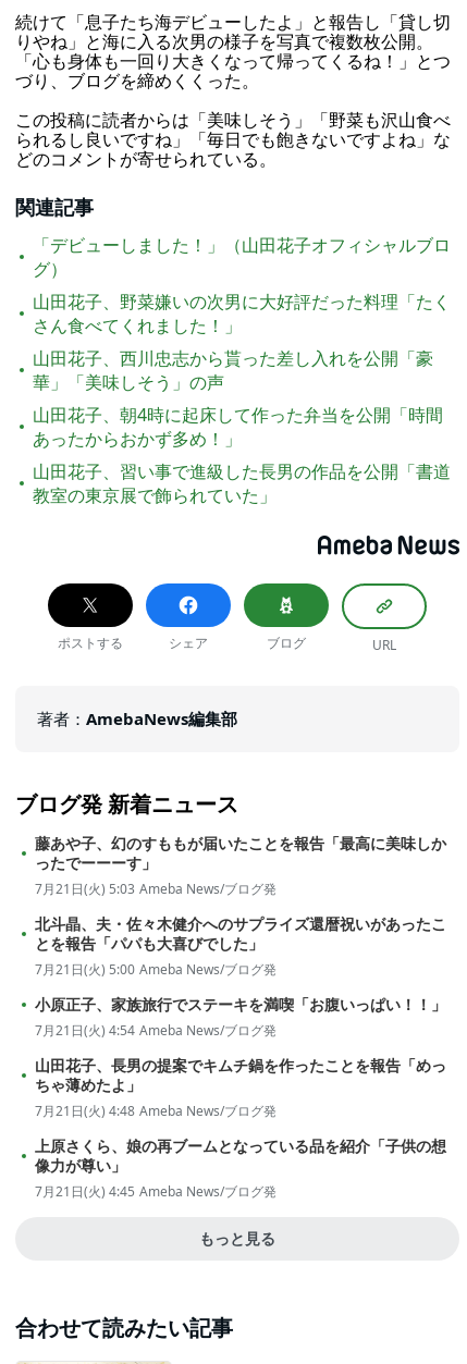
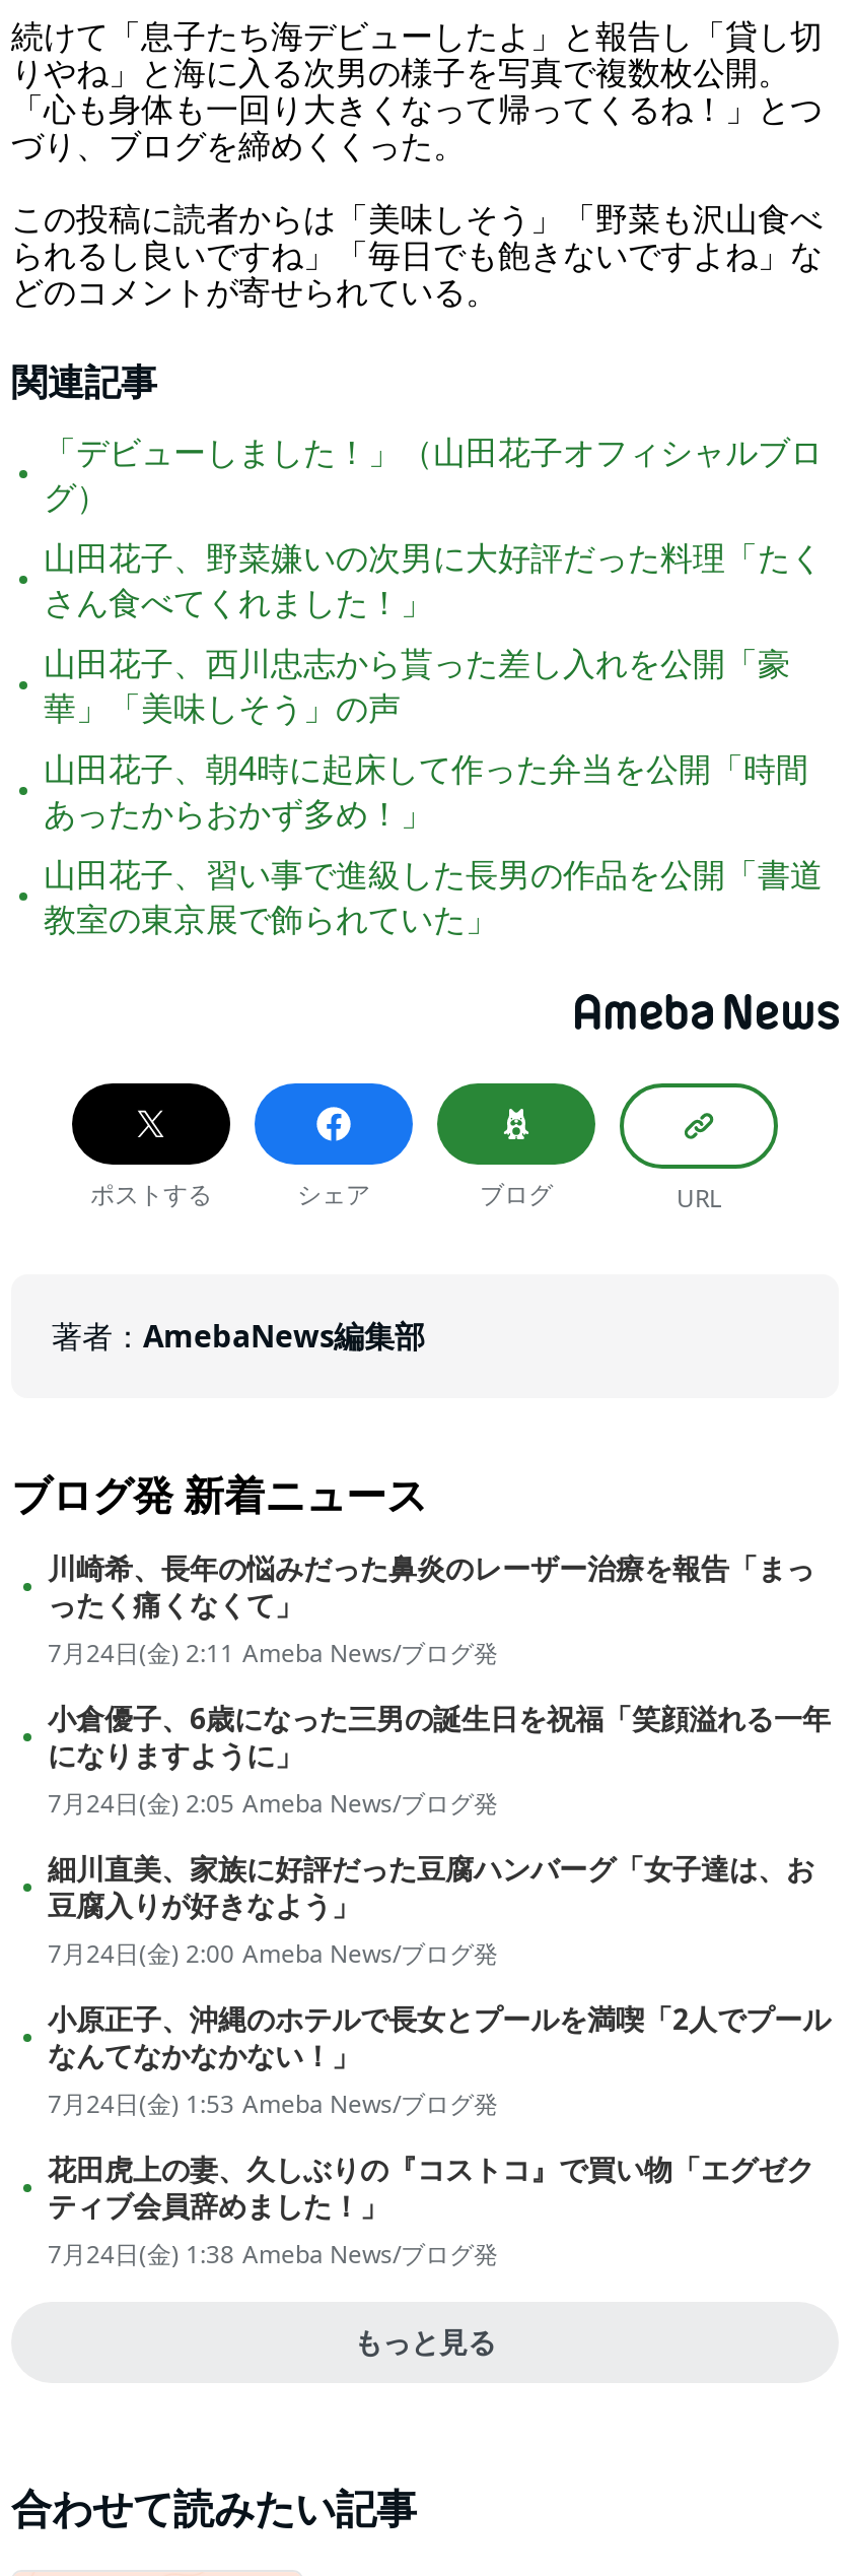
[35,833,446,898] 藤あや子、幻のすももが届いたことを報告「最高に美味しか | ったでーーーす」 | 7月21日(火) 5:03 Ameba News/ブログ発 -> [48,1549,814,1670] 川崎希、長年の悩みだった鼻炎のレーザー治療を報告「まっ | ったく痛くなくて」 | 7月24日(金) 2:11 Ameba News/ブログ発
[35,913,446,979] 北斗晶、夫・佐々木健介へのサプライズ還暦祝いがあったこ | とを報告「パパも大喜びでした」 | 7月21日(火) 5:00 Ameba News/ブログ発 -> [48,1699,831,1821] 小倉優子、6歳になった三男の誕生日を祝福「笑顔溢れる一年 | になりますように」 | 7月24日(金) 2:05 Ameba News/ブログ発
[35,994,446,1040] 小原正子、家族旅行でステーキを満喫「お腹いっぱい！！」 | 7月21日(火) 4:54 Ameba News/ブログ発 -> [48,1849,814,1971] 細川直美、家族に好評だった豆腐ハンバーグ「女子達は、お | 豆腐入りが好きなよう」 | 7月24日(金) 2:00 Ameba News/ブログ発
[35,1055,446,1120] 山田花子、長男の提案でキムチ鍋を作ったことを報告「めっ | ちゃ薄めたよ」 | 7月21日(火) 4:48 Ameba News/ブログ発 -> [48,1999,831,2121] 小原正子、沖縄のホテルで長女とプールを満喫「2人でプール | なんてなかなかない！」 | 7月24日(金) 1:53 Ameba News/ブログ発
[35,1136,446,1201] 上原さくら、娘の再ブームとなっている品を紹介「子供の想 | 像力が尊い」 | 7月21日(火) 4:45 Ameba News/ブログ発 -> [48,2150,814,2272] 花田虎上の妻、久しぶりの『コストコ』で買い物「エグゼク | ティブ会員辞めました！」 | 7月24日(金) 1:38 Ameba News/ブログ発

